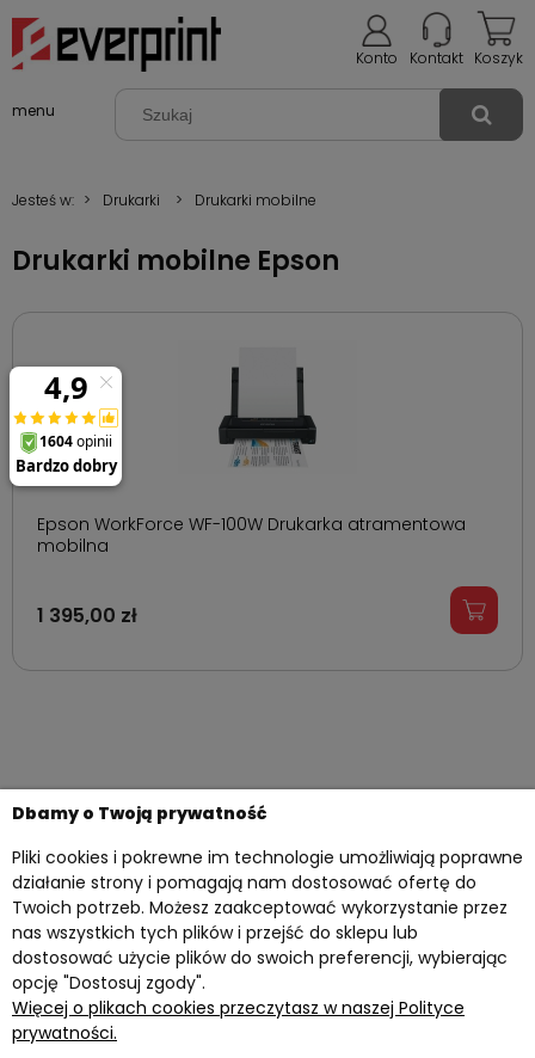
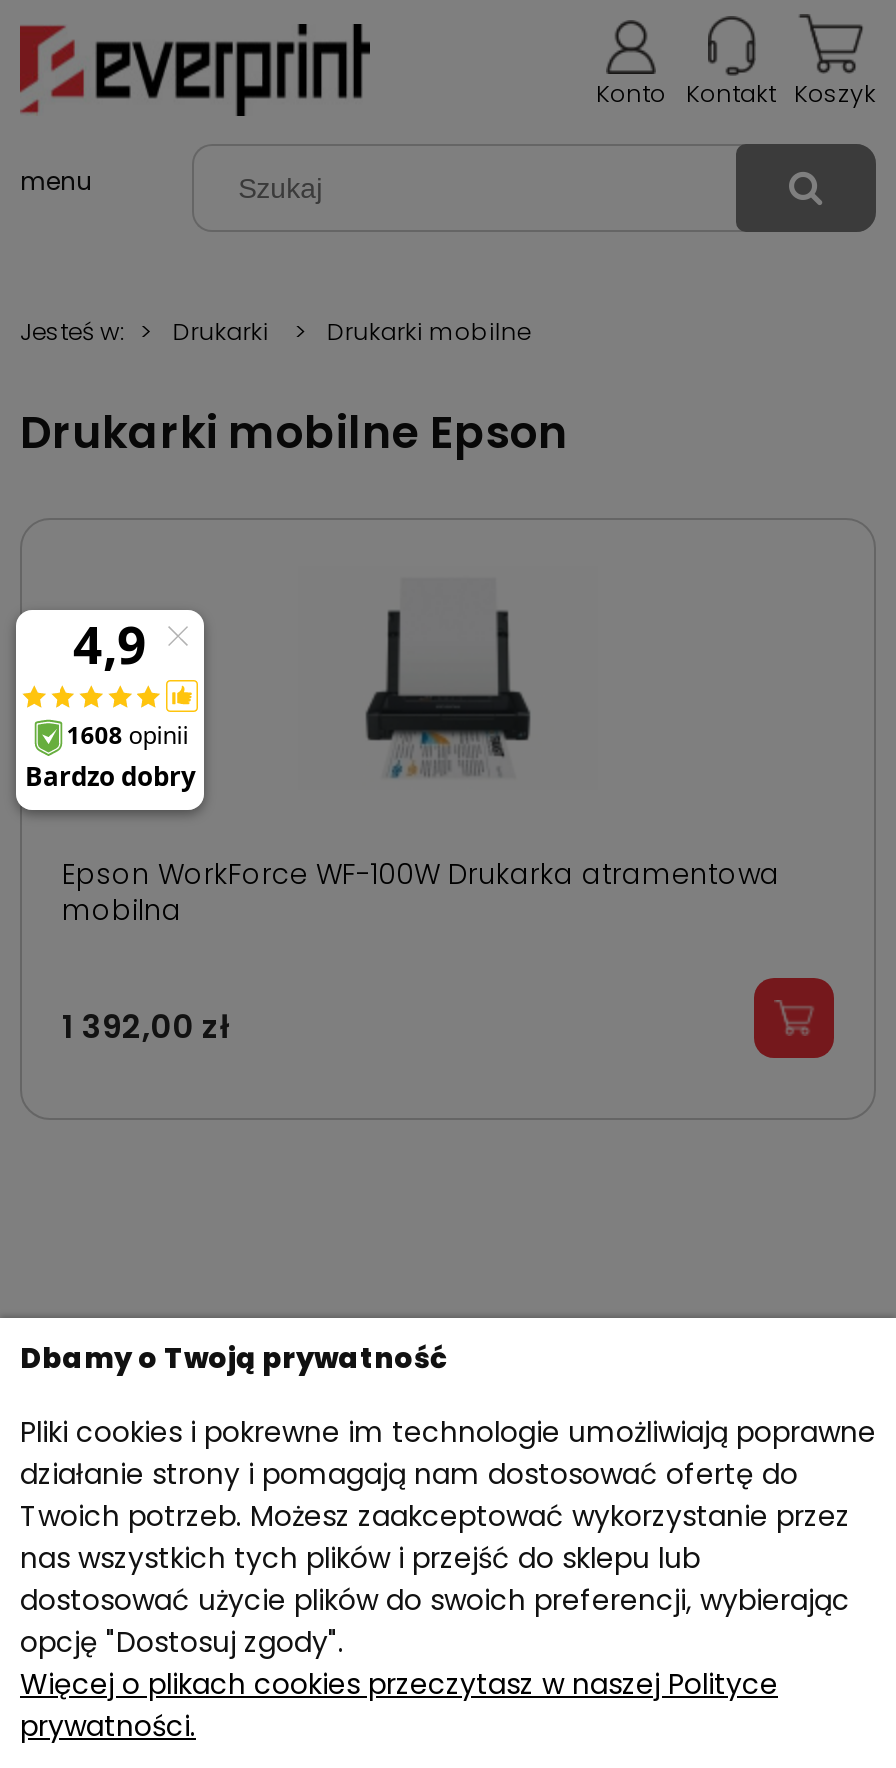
[37,602,137,630] 1 395,00 zł -> [62,1005,230,1051] 1 392,00 zł

